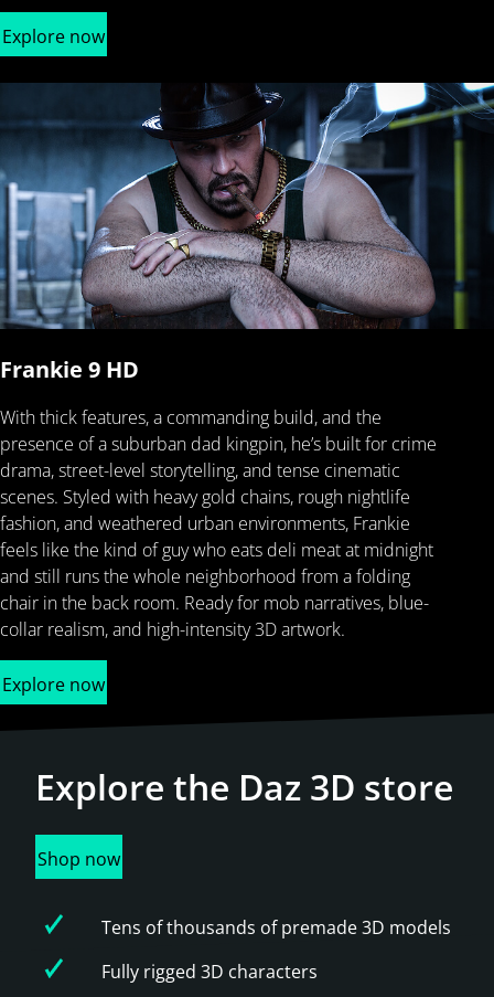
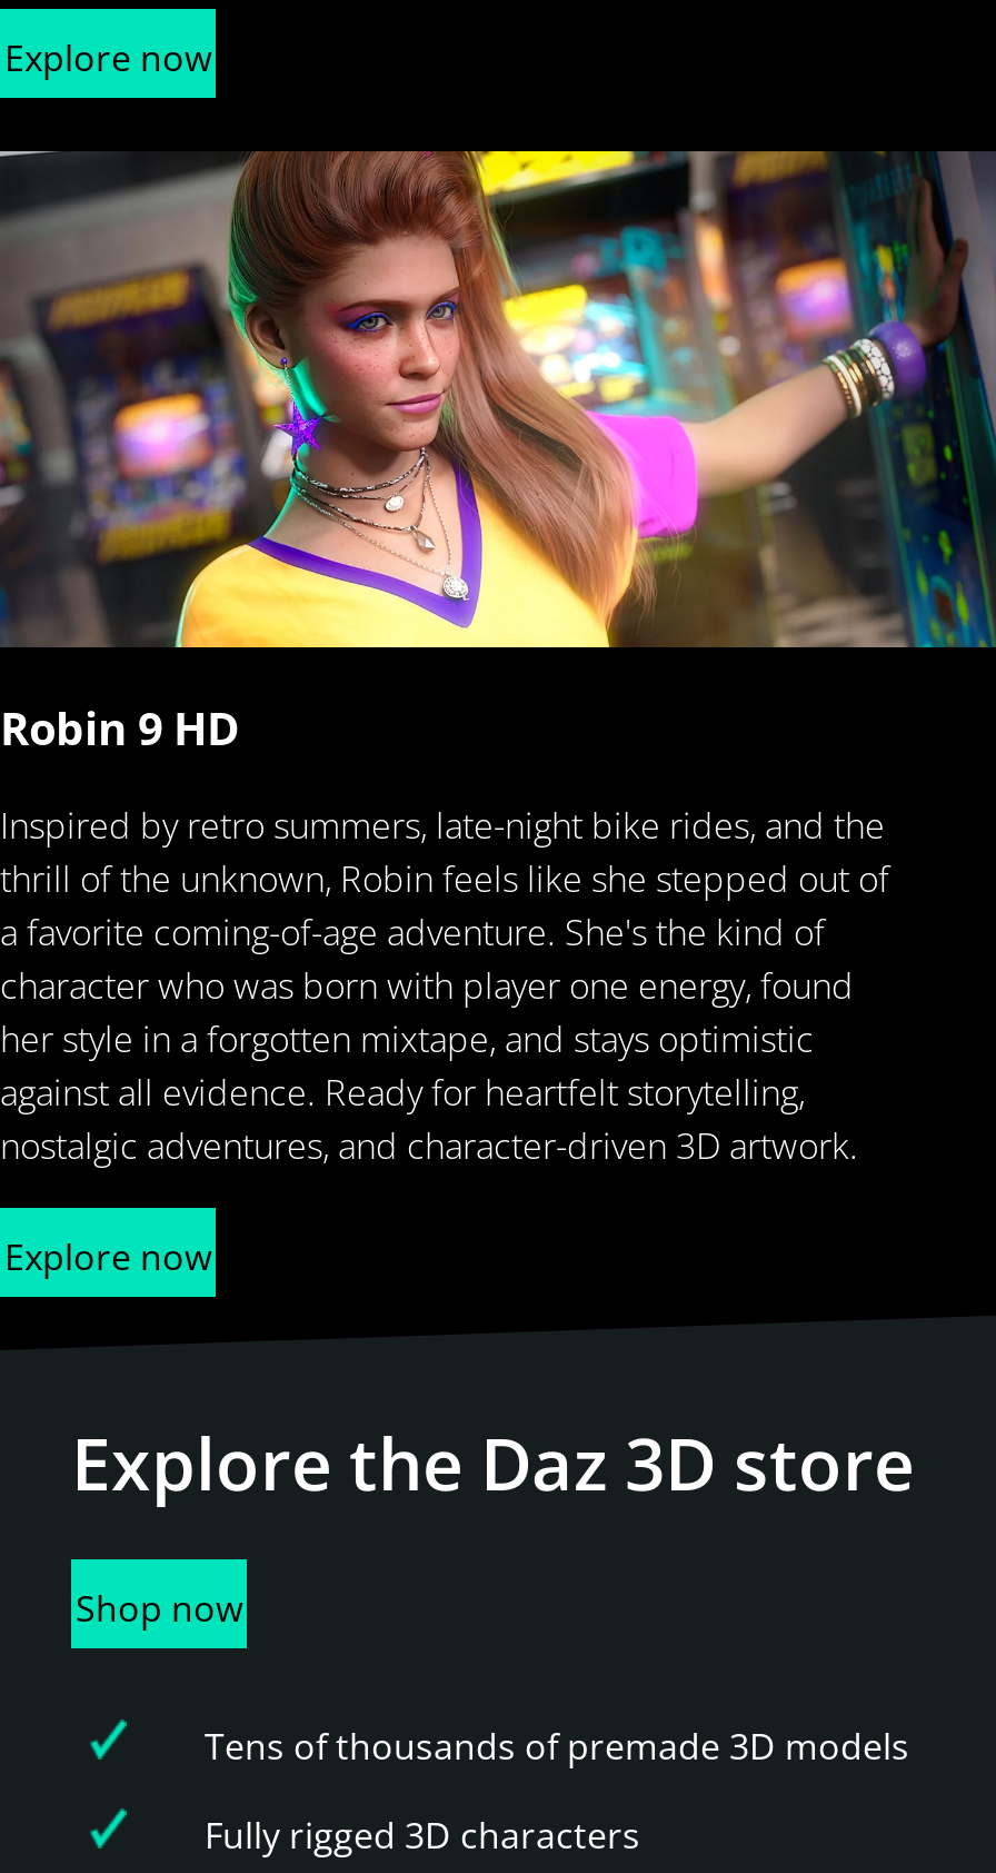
[0,82,491,385] [image] | Frankie 9 HD -> [0,149,989,759] [image] | Robin 9 HD
[0,406,437,642] With thick features, a commanding build, and the | presence of a suburban dad kingpin, he’s built for crime | drama, street-level storytelling, and tense cinematic | scenes. Styled with heavy gold chains, rough nightlife | fashion, and weathered urban environments, Frankie | feels like the kind of guy who eats deli meat at midnight | and still runs the whole neighborhood from a folding | chair in the back room. Ready for mob narratives, blue- | collar realism, and high-intensity 3D artwork. -> [0,801,889,1171] Inspired by retro summers, late-night bike rides, and the | thrill of the unknown, Robin feels like she stepped out of | a favorite coming-of-age adventure. She's the kind of | character who was born with player one energy, found | her style in a forgotten mixtape, and stays optimistic | against all evidence. Ready for heartfelt storytelling, | nostalgic adventures, and character-driven 3D artwork.

